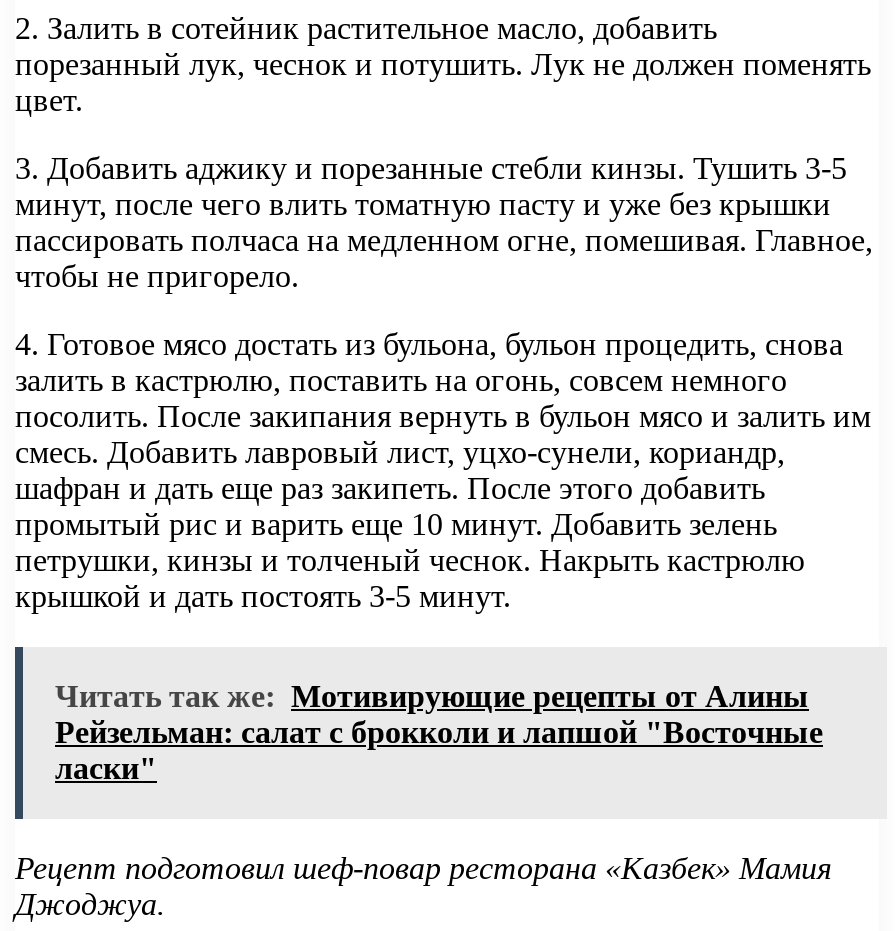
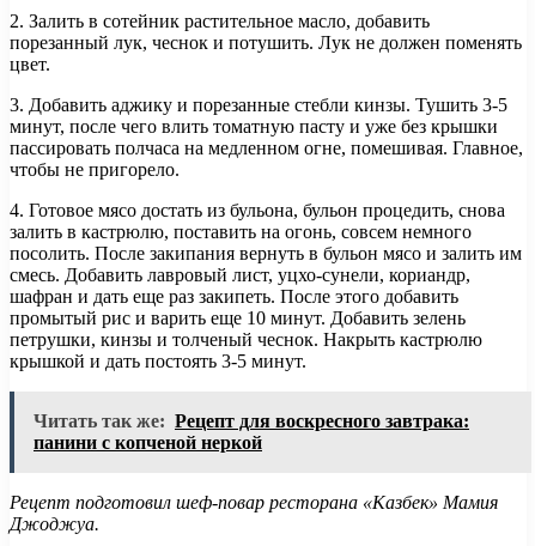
[55,679,823,785] Читать так же: Мотивирующие рецепты от Алины | Рейзельман: cалат с брокколи и лапшой "Восточные | ласки" -> [34,410,469,452] Читать так же: Рецепт для воскресного завтрака: | панини с копченой неркой

